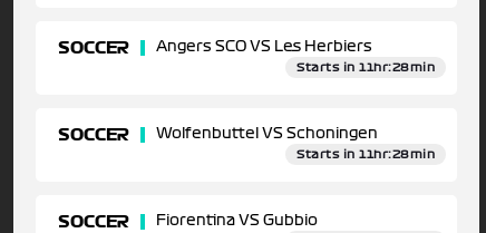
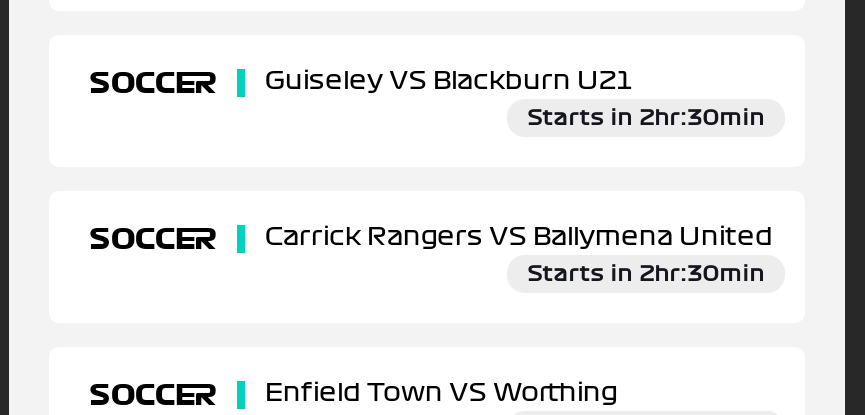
[156,40,372,54] Angers SCO VS Les Herbiers -> [265,69,633,93] Guiseley VS Blackburn U21
[297,61,435,74] Starts in 11hr:28min -> [527,107,765,129] Starts in 2hr:30min
[156,127,378,140] Wolfenbuttel VS Schoningen -> [265,225,773,249] Carrick Rangers VS Ballymena United
[297,148,435,161] Starts in 11hr:28min -> [527,263,765,285] Starts in 2hr:30min
[156,214,318,227] Fiorentina VS Gubbio -> [265,381,617,405] Enfield Town VS Worthing

